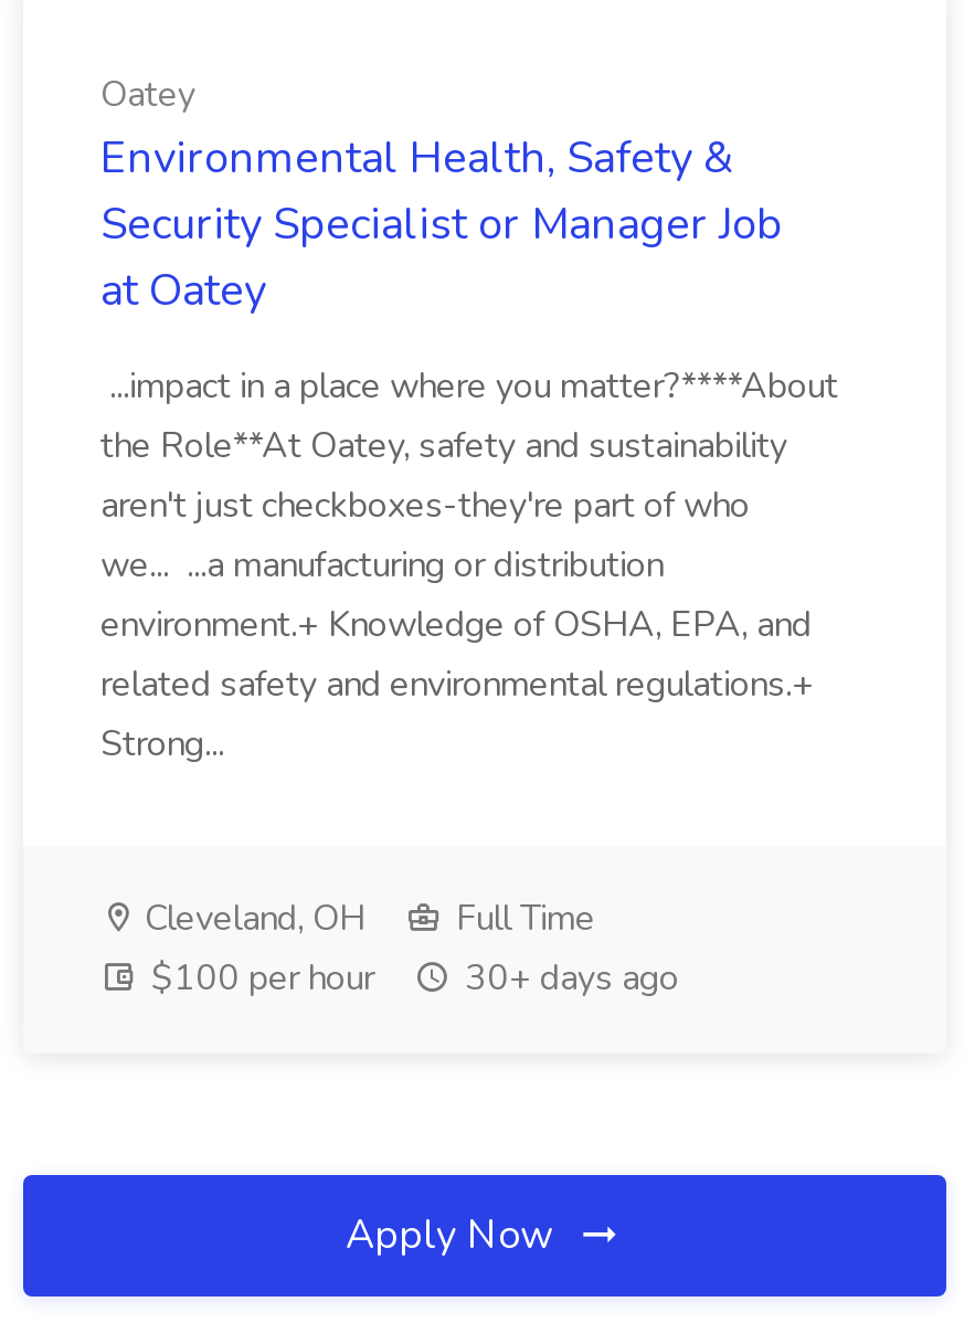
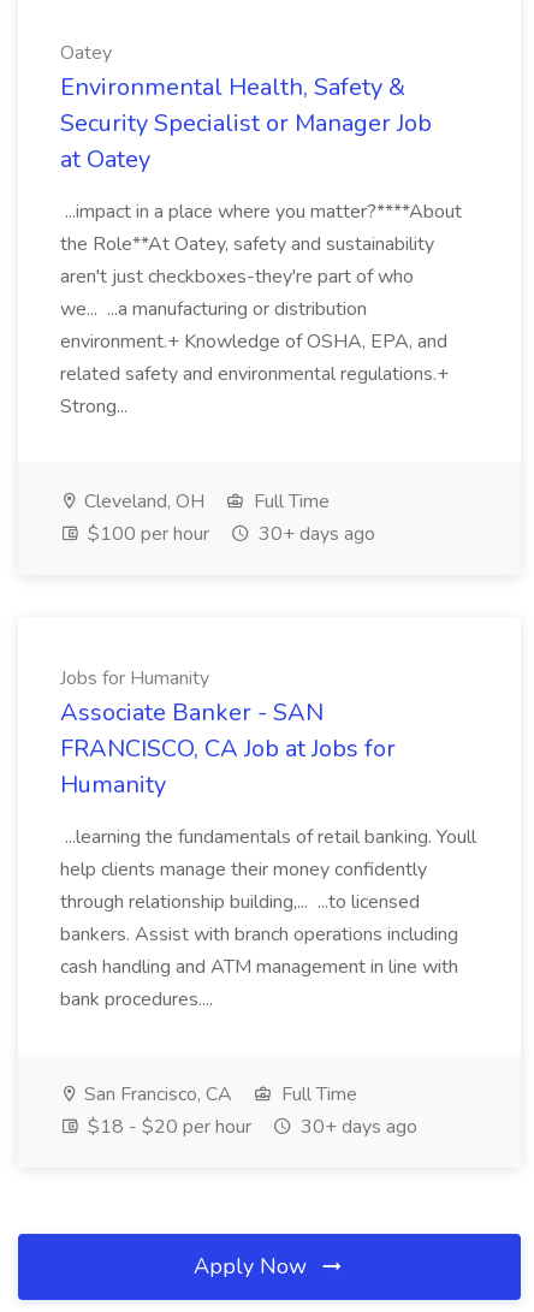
none -> [60,665,476,1013] Jobs for Humanity | Associate Banker - SAN | FRANCISCO, CA Job at Jobs for | Humanity | ...learning the fundamentals of retail banking. Youll | help clients manage their money confidently | through relationship building,... ...to licensed | bankers. Assist with branch operations including | cash handling and ATM management in line with | bank procedures....
none -> [79,1081,417,1140] San Francisco, CA | Full Time | $18 - $20 per hour | 30+ days ago

